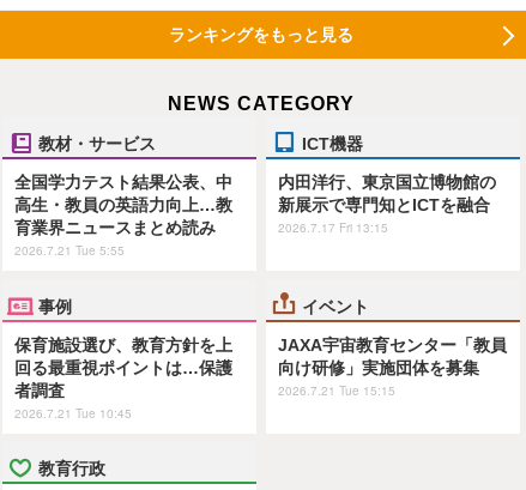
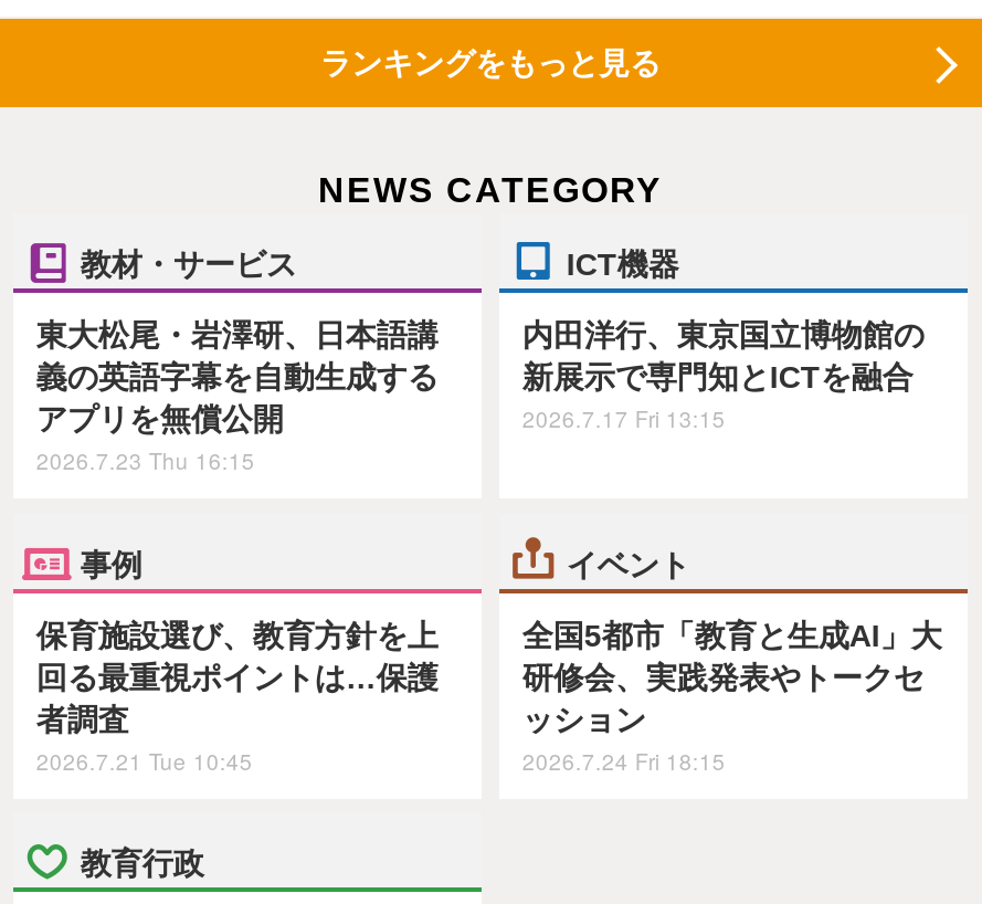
[15,173,233,259] 全国学力テスト結果公表、中 | 高生・教員の英語力向上…教 | 育業界ニュースまとめ読み | 2026.7.21 Tue 5:55 -> [36,317,438,477] 東大松尾・岩澤研、日本語講 | 義の英語字幕を自動生成する | アプリを無償公開 | 2026.7.23 Thu 16:15
[278,335,507,399] JAXA宇宙教育センター「教員 | 向け研修」実施団体を募集 | 2026.7.21 Tue 15:15 -> [522,617,942,776] 全国5都市「教育と生成AI」大 | 研修会、実践発表やトークセ | ッション | 2026.7.24 Fri 18:15

